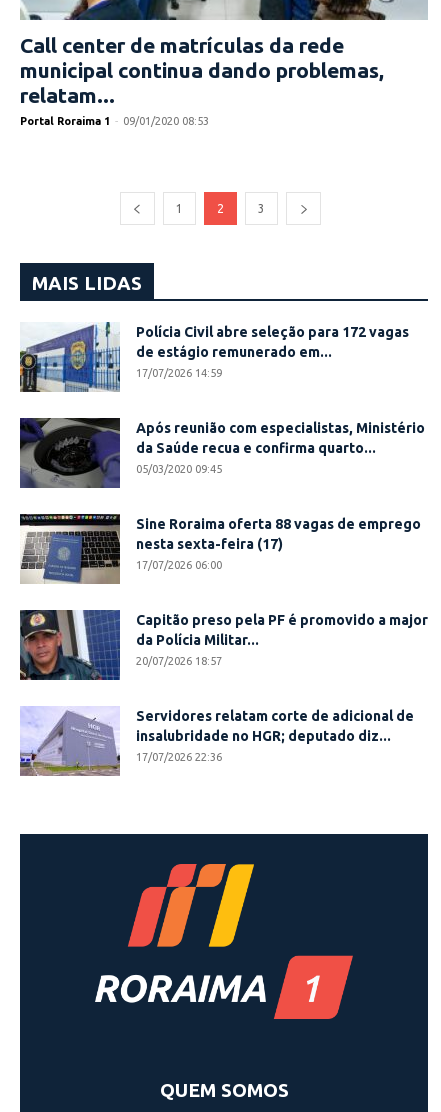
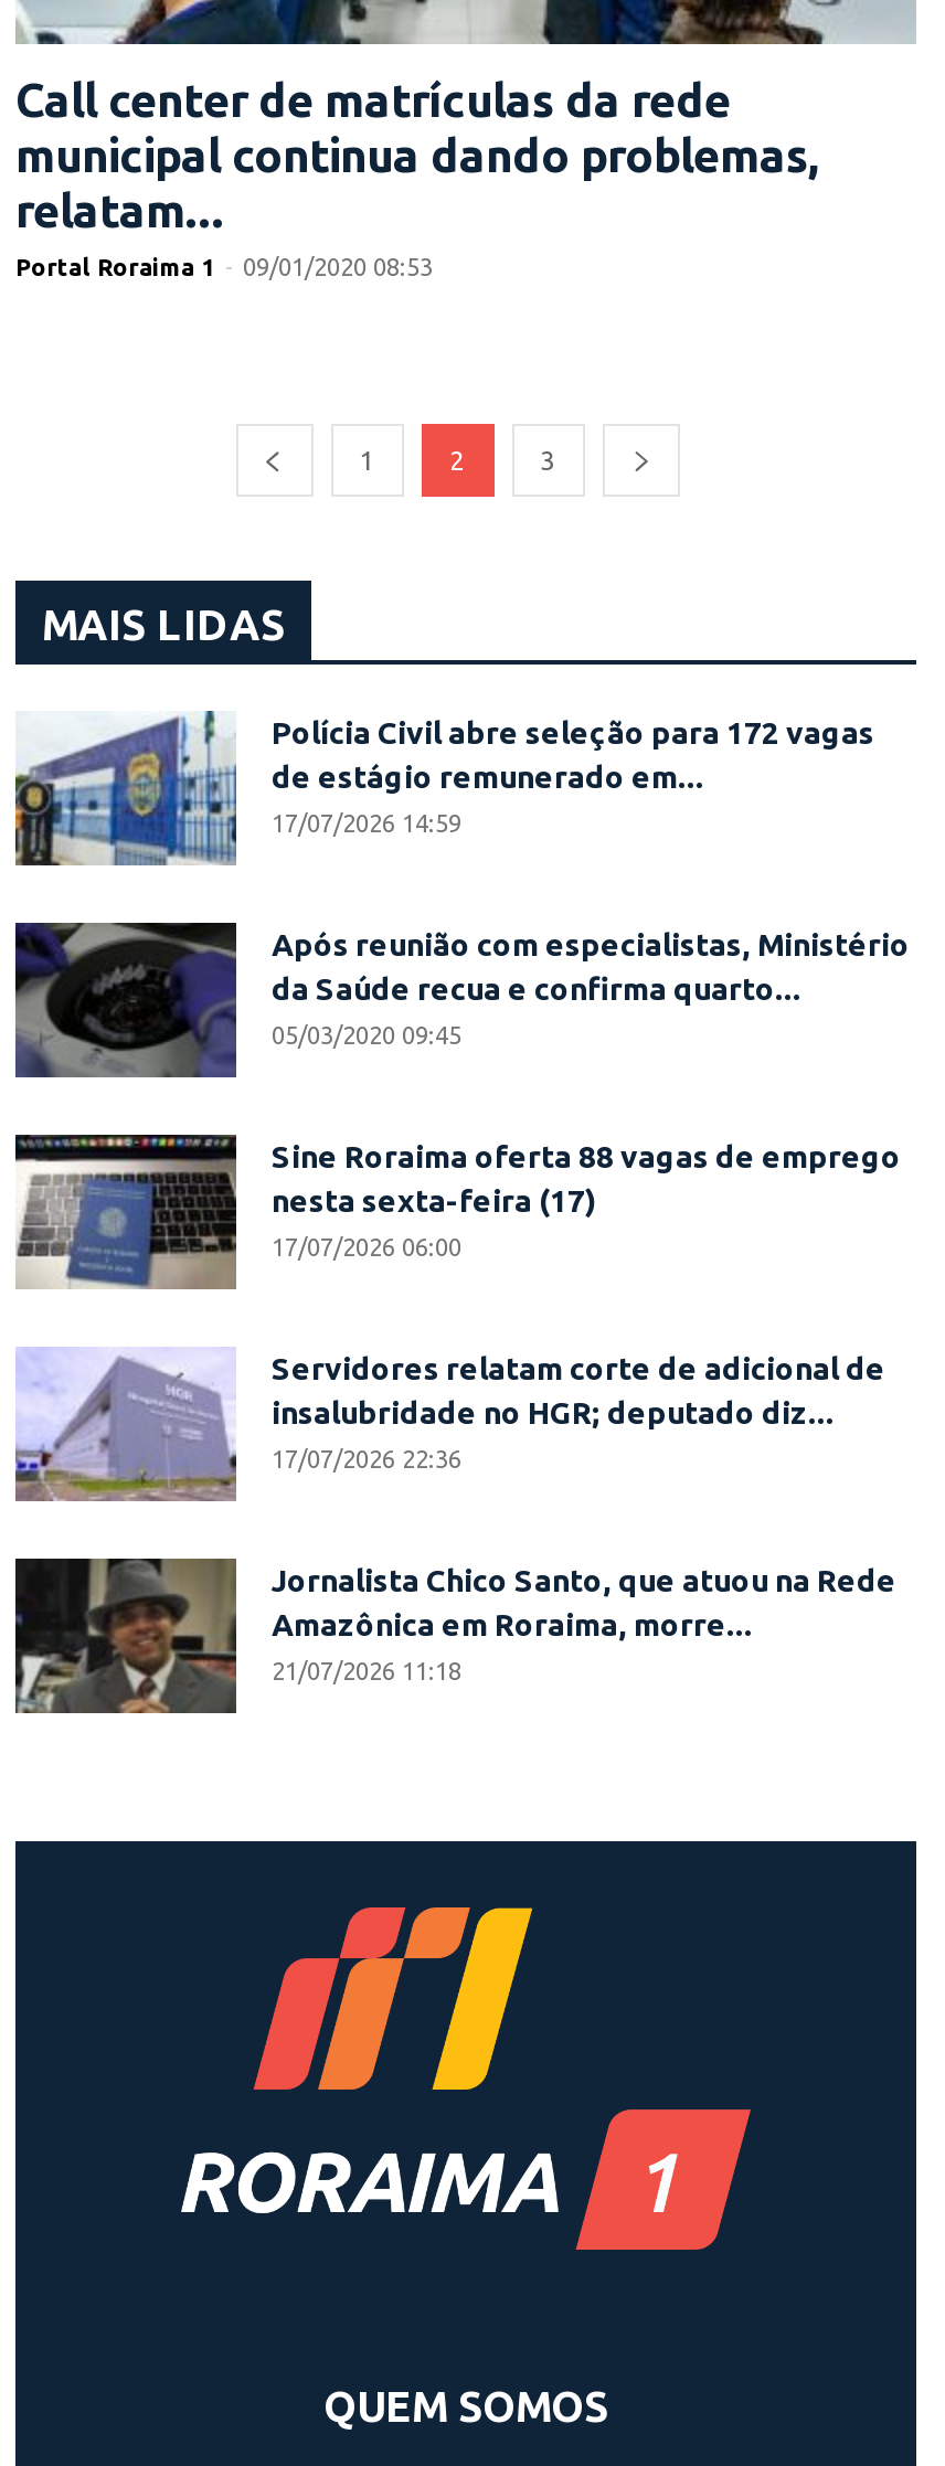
[19,609,428,681] [image] | Capitão preso pela PF é promovido a major | da Polícia Militar... | 20/07/2026 18:57 -> none
moved [18,706,414,777] -> [11,1347,885,1503]: [image] | Servidores relatam corte de adicional de | insalubridade no HGR; deputado diz... | 17/07/2026 22:36
none -> [13,1556,896,1715] [image] | Jornalista Chico Santo, que atuou na Rede | Amazônica em Roraima, morre... | 21/07/2026 11:18

